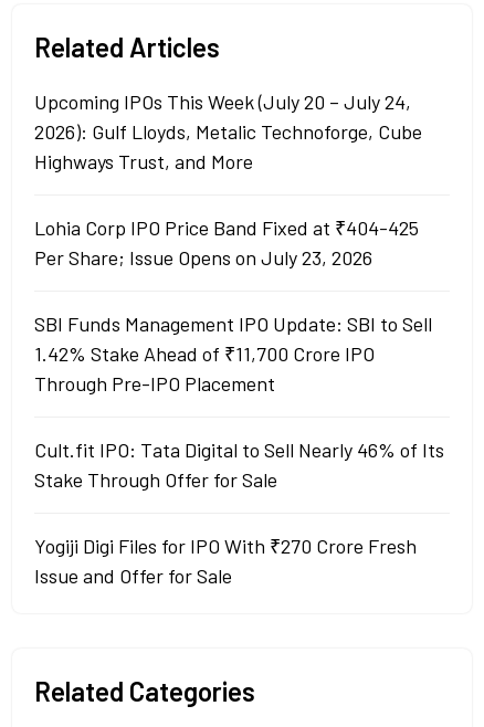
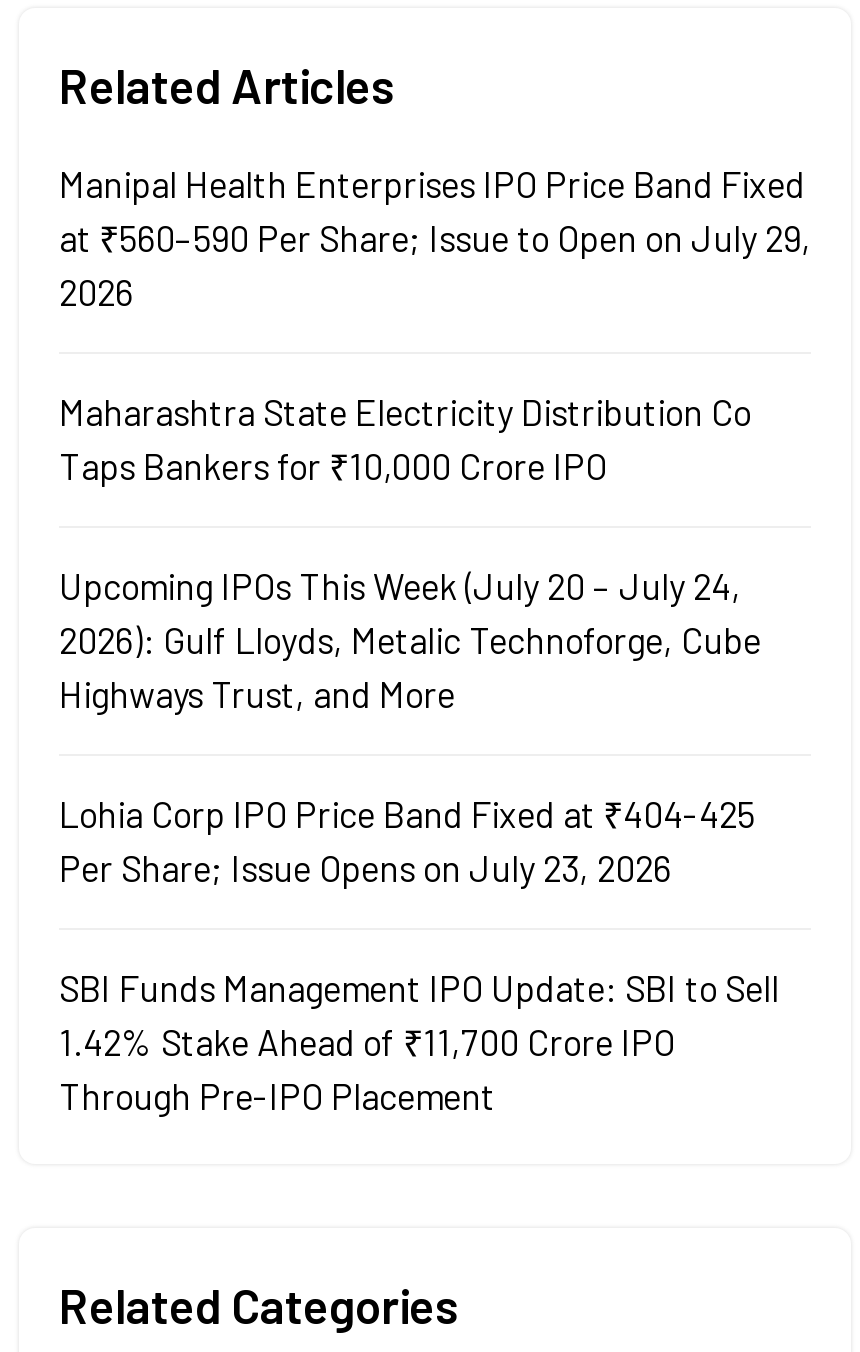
none -> [59,162,811,488] Manipal Health Enterprises IPO Price Band Fixed | at ₹560–590 Per Share; Issue to Open on July 29, | 2026 | Maharashtra State Electricity Distribution Co | Taps Bankers for ₹10,000 Crore IPO
moved [34,90,432,396] -> [59,564,779,1118]: Upcoming IPOs This Week (July 20 – July 24, | 2026): Gulf Lloyds, Metalic Technoforge, Cube | Highways Trust, and More | Lohia Corp IPO Price Band Fixed at ₹404-425 | Per Share; Issue Opens on July 23, 2026 | SBI Funds Management IPO Update: SBI to Sell | 1.42% Stake Ahead of ₹11,700 Crore IPO | Through Pre-IPO Placement
[34,438,444,588] Cult.fit IPO: Tata Digital to Sell Nearly 46% of Its | Stake Through Offer for Sale | Yogiji Digi Files for IPO With ₹270 Crore Fresh | Issue and Offer for Sale -> none

